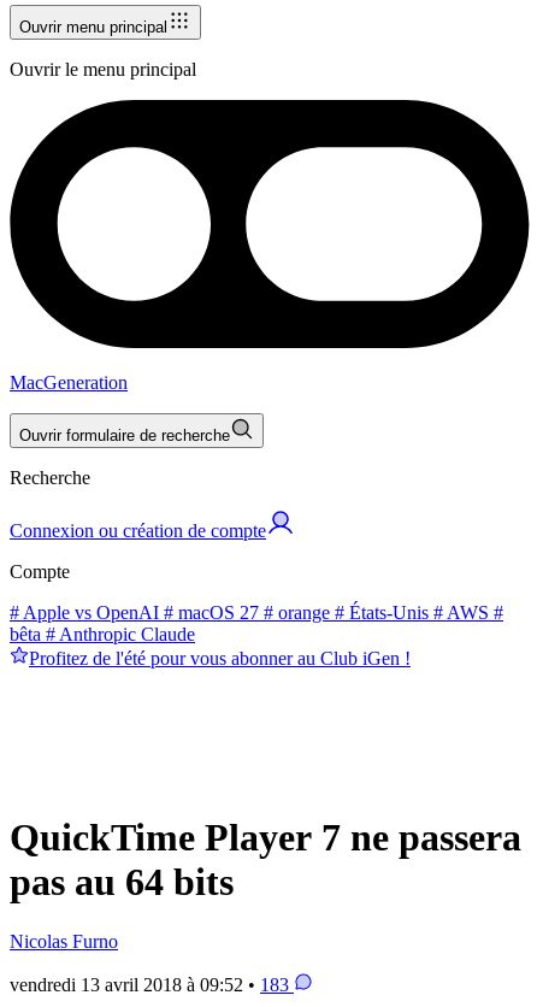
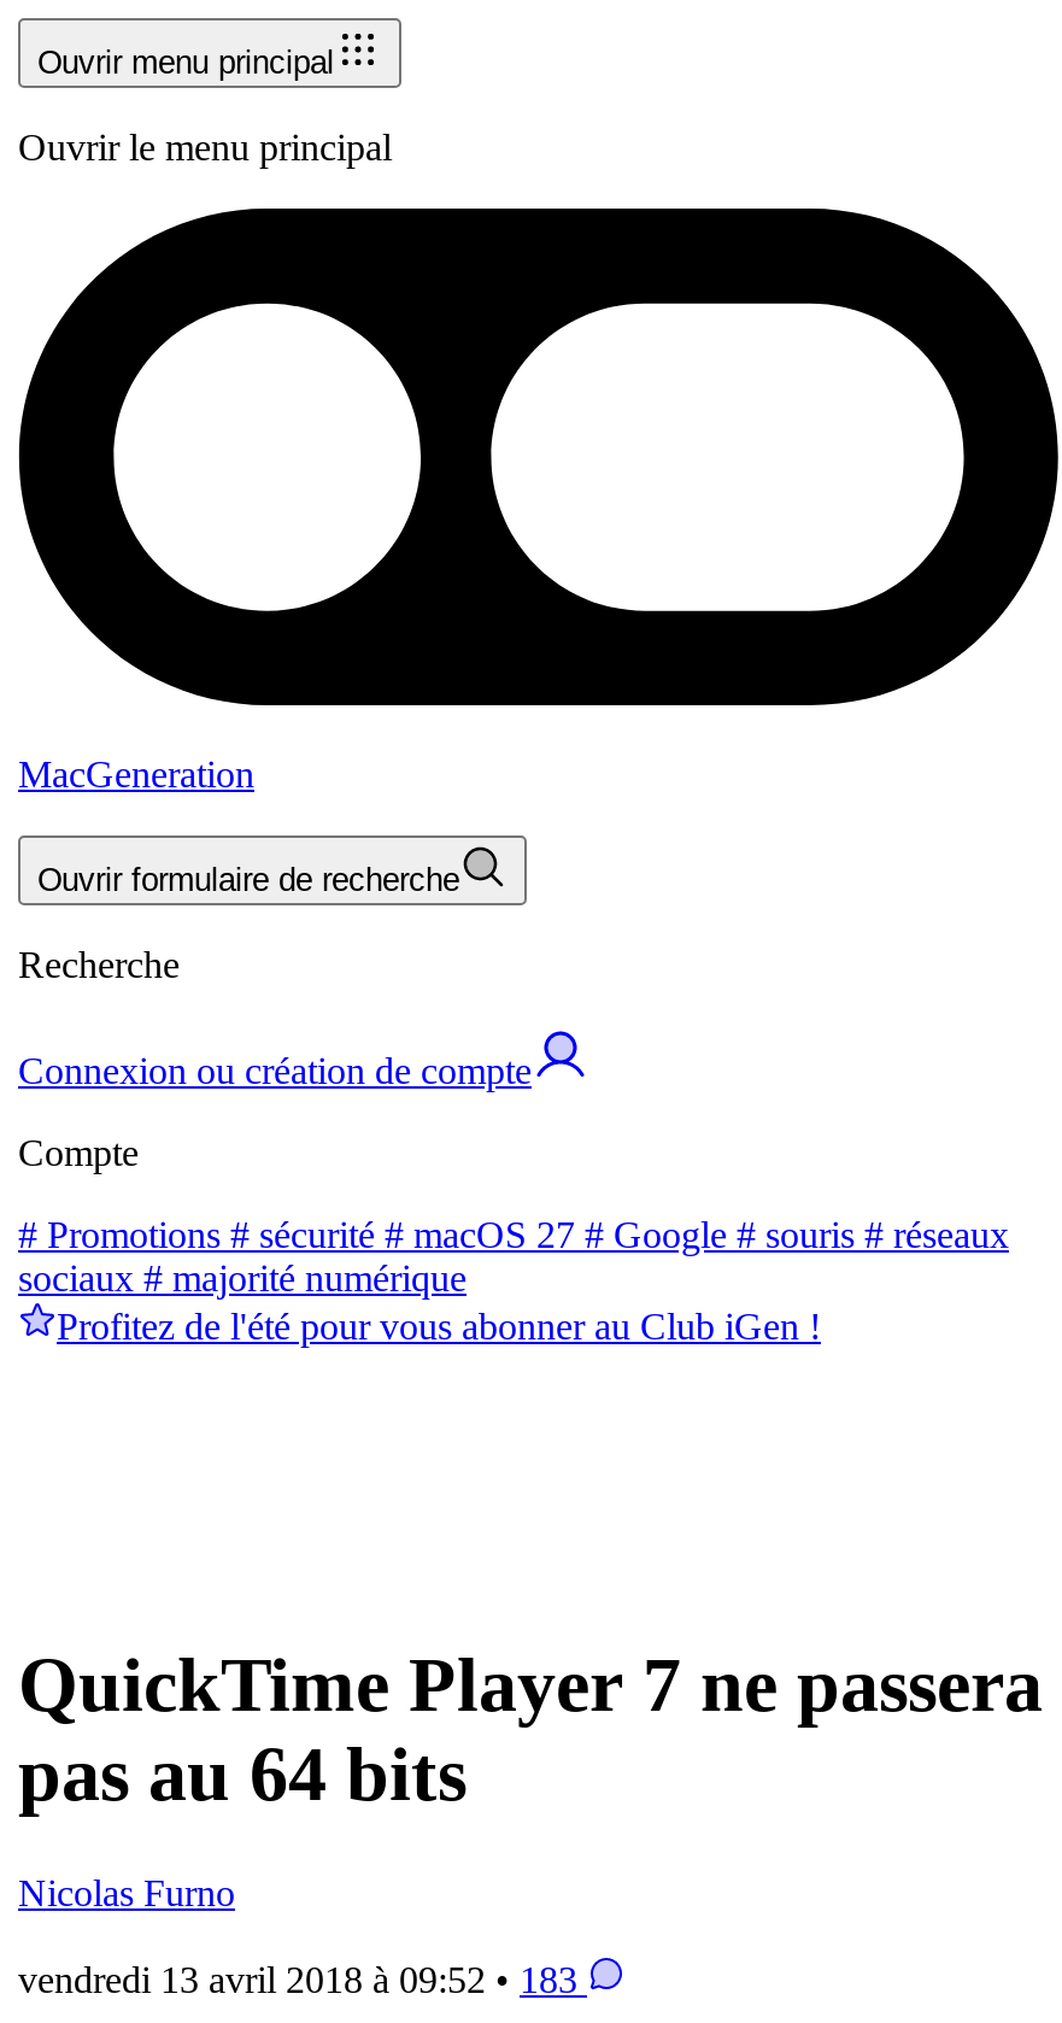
[10,602,503,644] # Apple vs OpenAI # macOS 27 # orange # États-Unis # AWS # | bêta # Anthropic Claude -> [18,1213,1009,1298] # Promotions # sécurité # macOS 27 # Google # souris # réseaux | sociaux # majorité numérique

